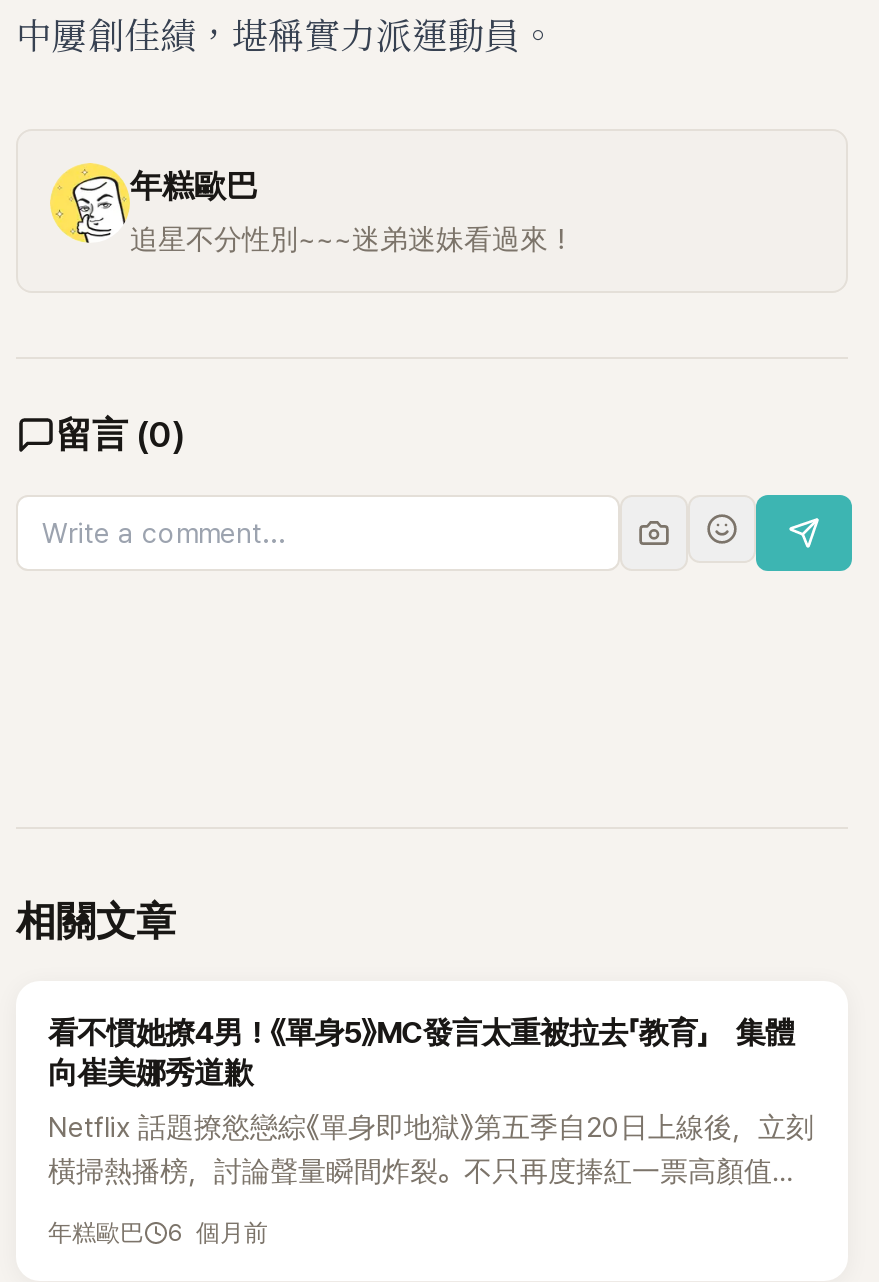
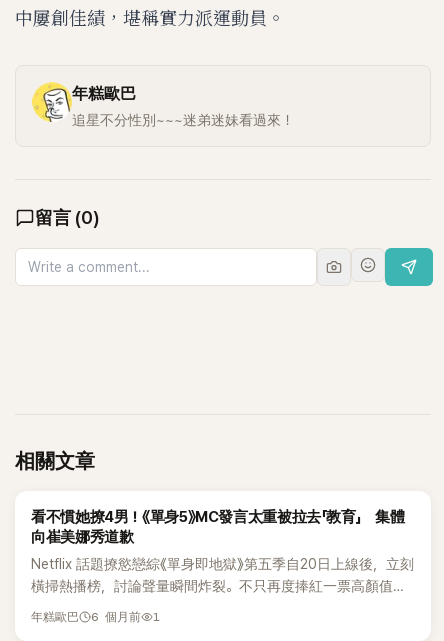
none -> [153,608,160,624] 1

